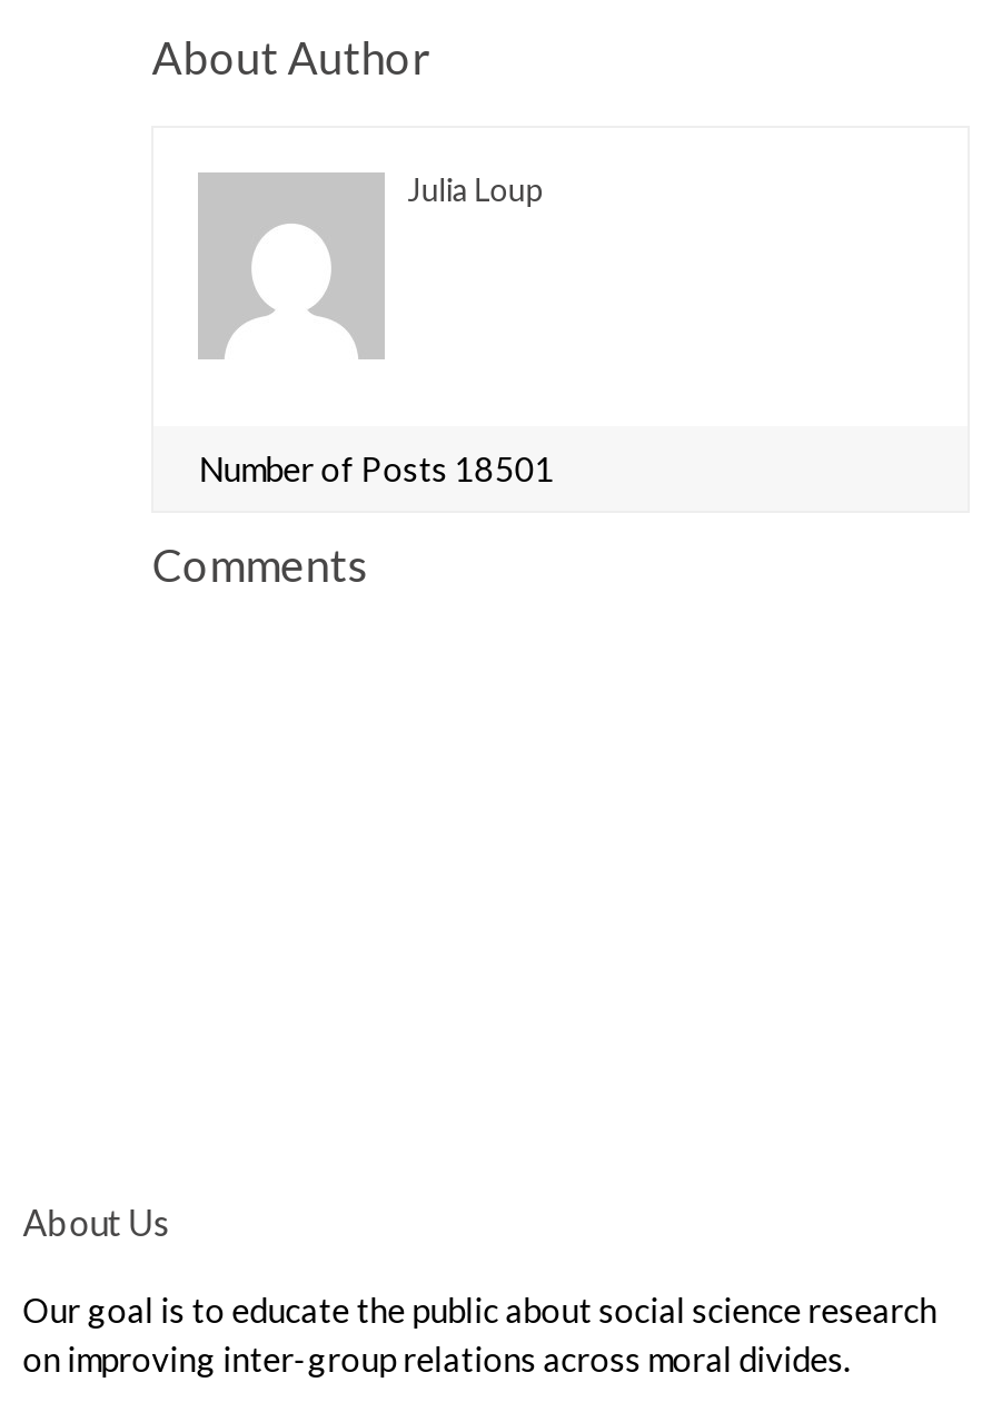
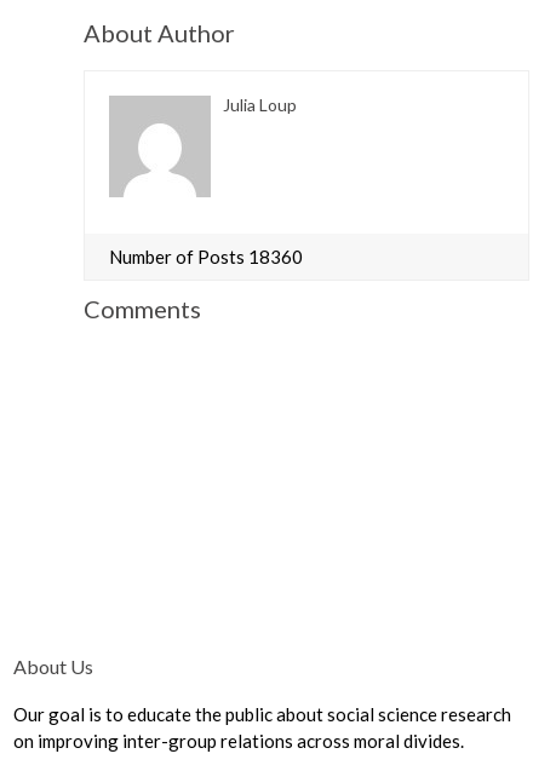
[198,448,554,488] Number of Posts 18501 -> [109,246,303,267] Number of Posts 18360

